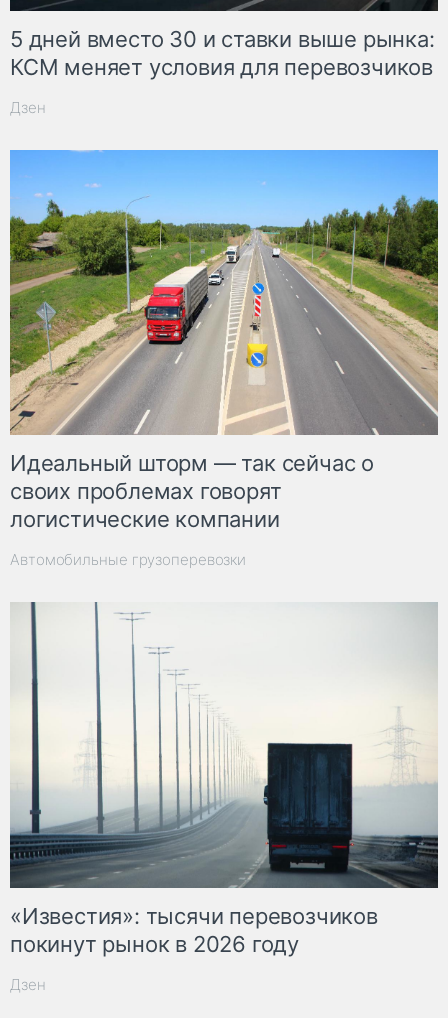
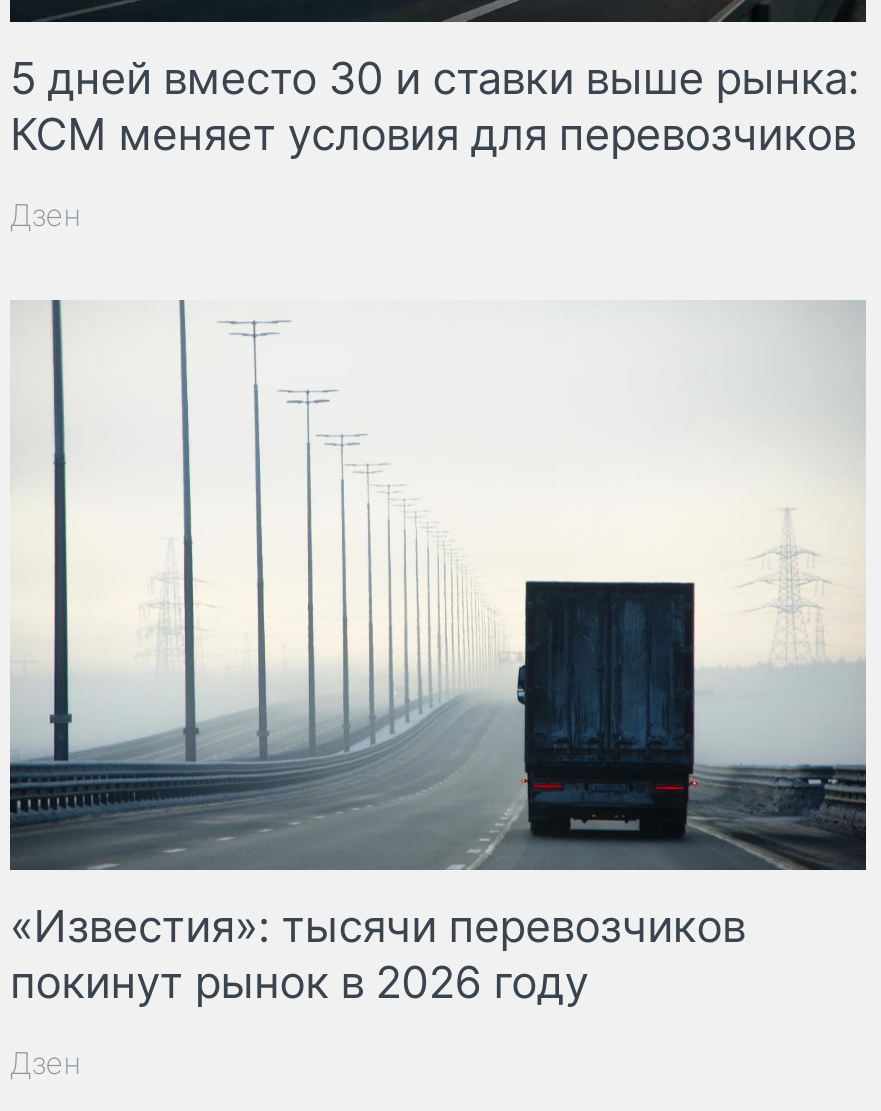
[9,149,439,569] [image] | Идеальный шторм — так сейчас о | своих проблемах говорят | логистические компании | Автомобильные грузоперевозки -> none

